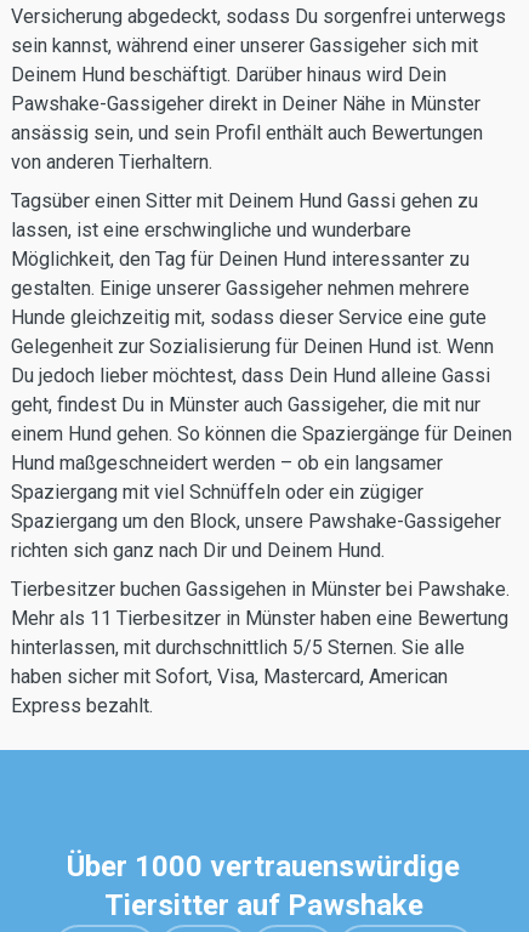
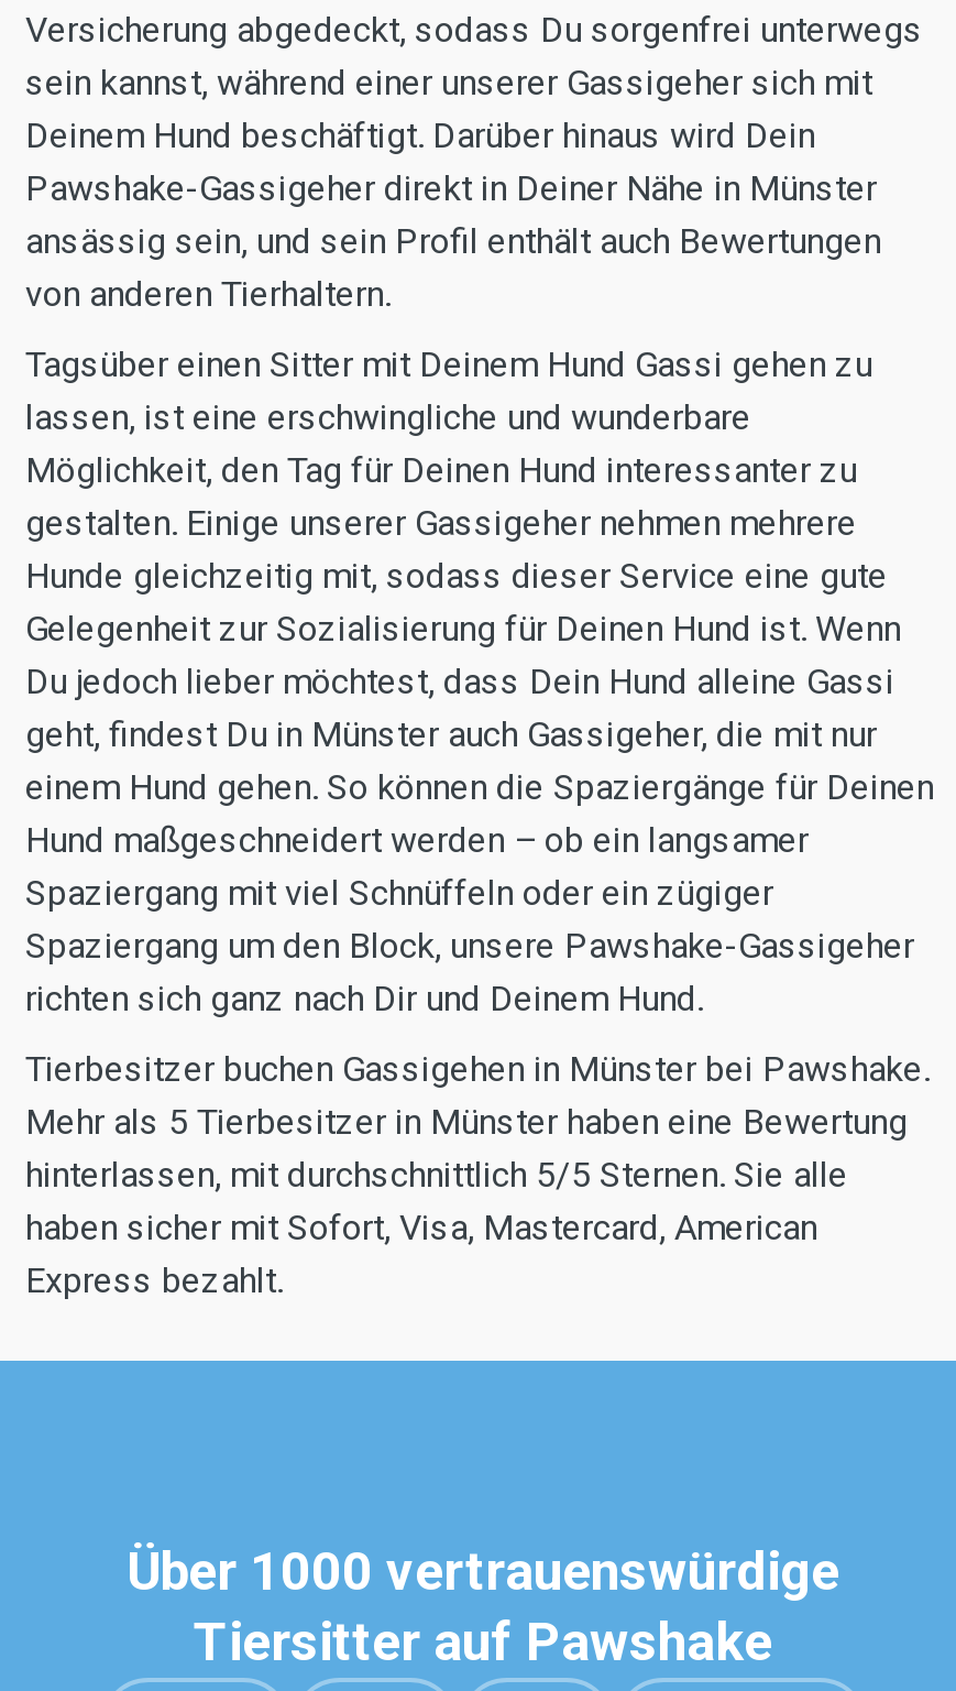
[11,607,508,630] Mehr als 11 Tierbesitzer in Münster haben eine Bewertung -> [25,1101,908,1143] Mehr als 5 Tierbesitzer in Münster haben eine Bewertung

